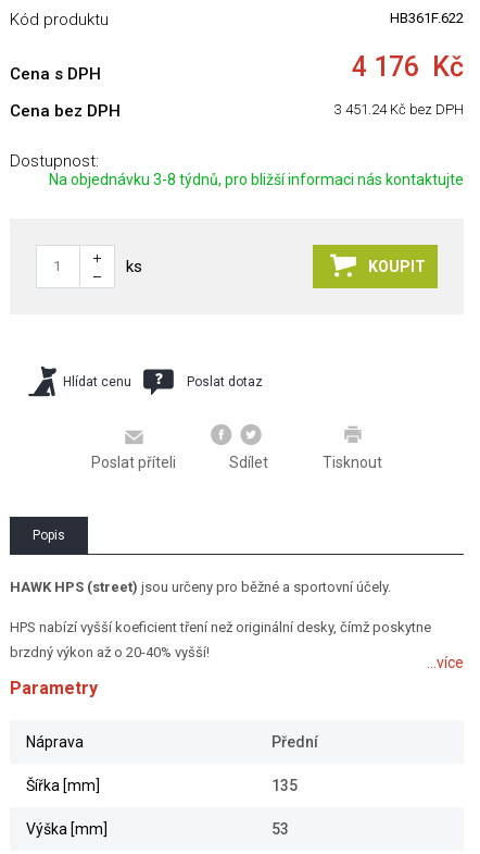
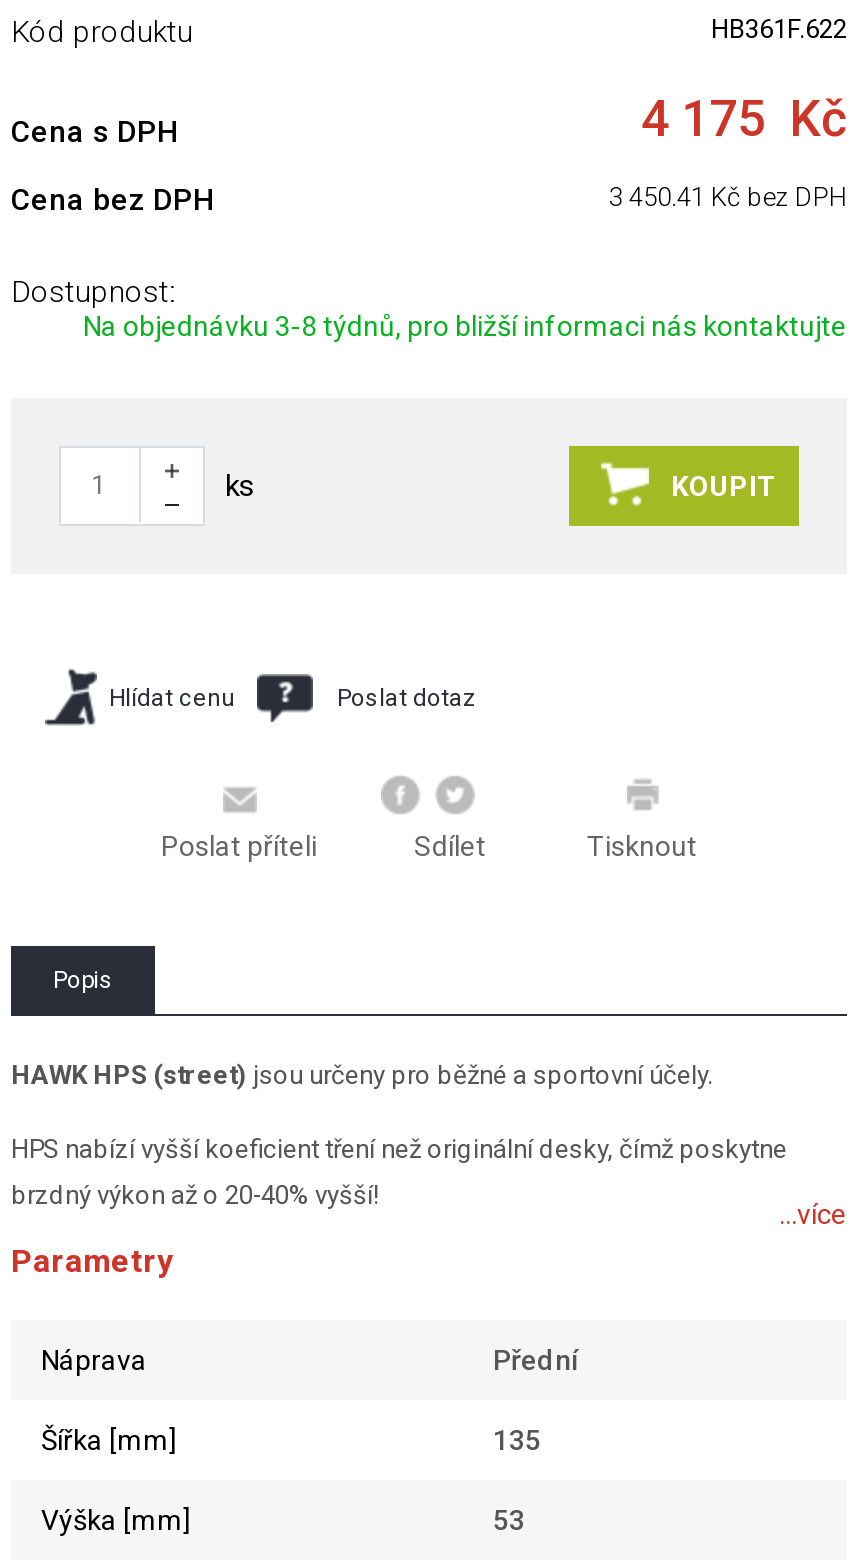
[352,51,464,82] 4 176 Kč -> [641,90,847,148] 4 175 Kč
[334,101,464,117] 3 451.24 Kč bez DPH -> [609,182,847,212] 3 450.41 Kč bez DPH

